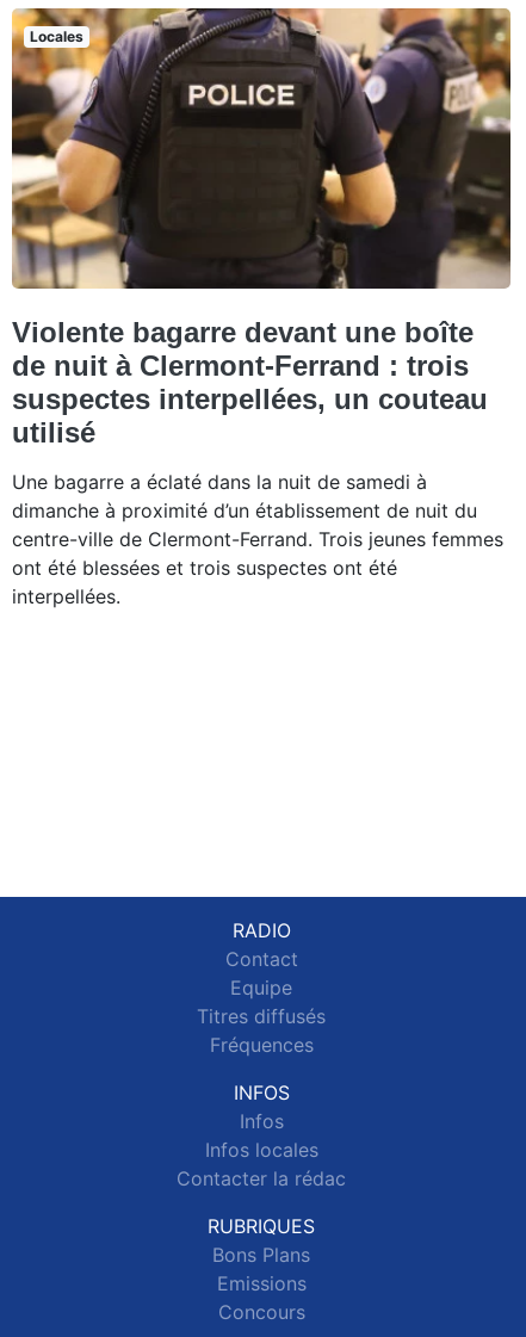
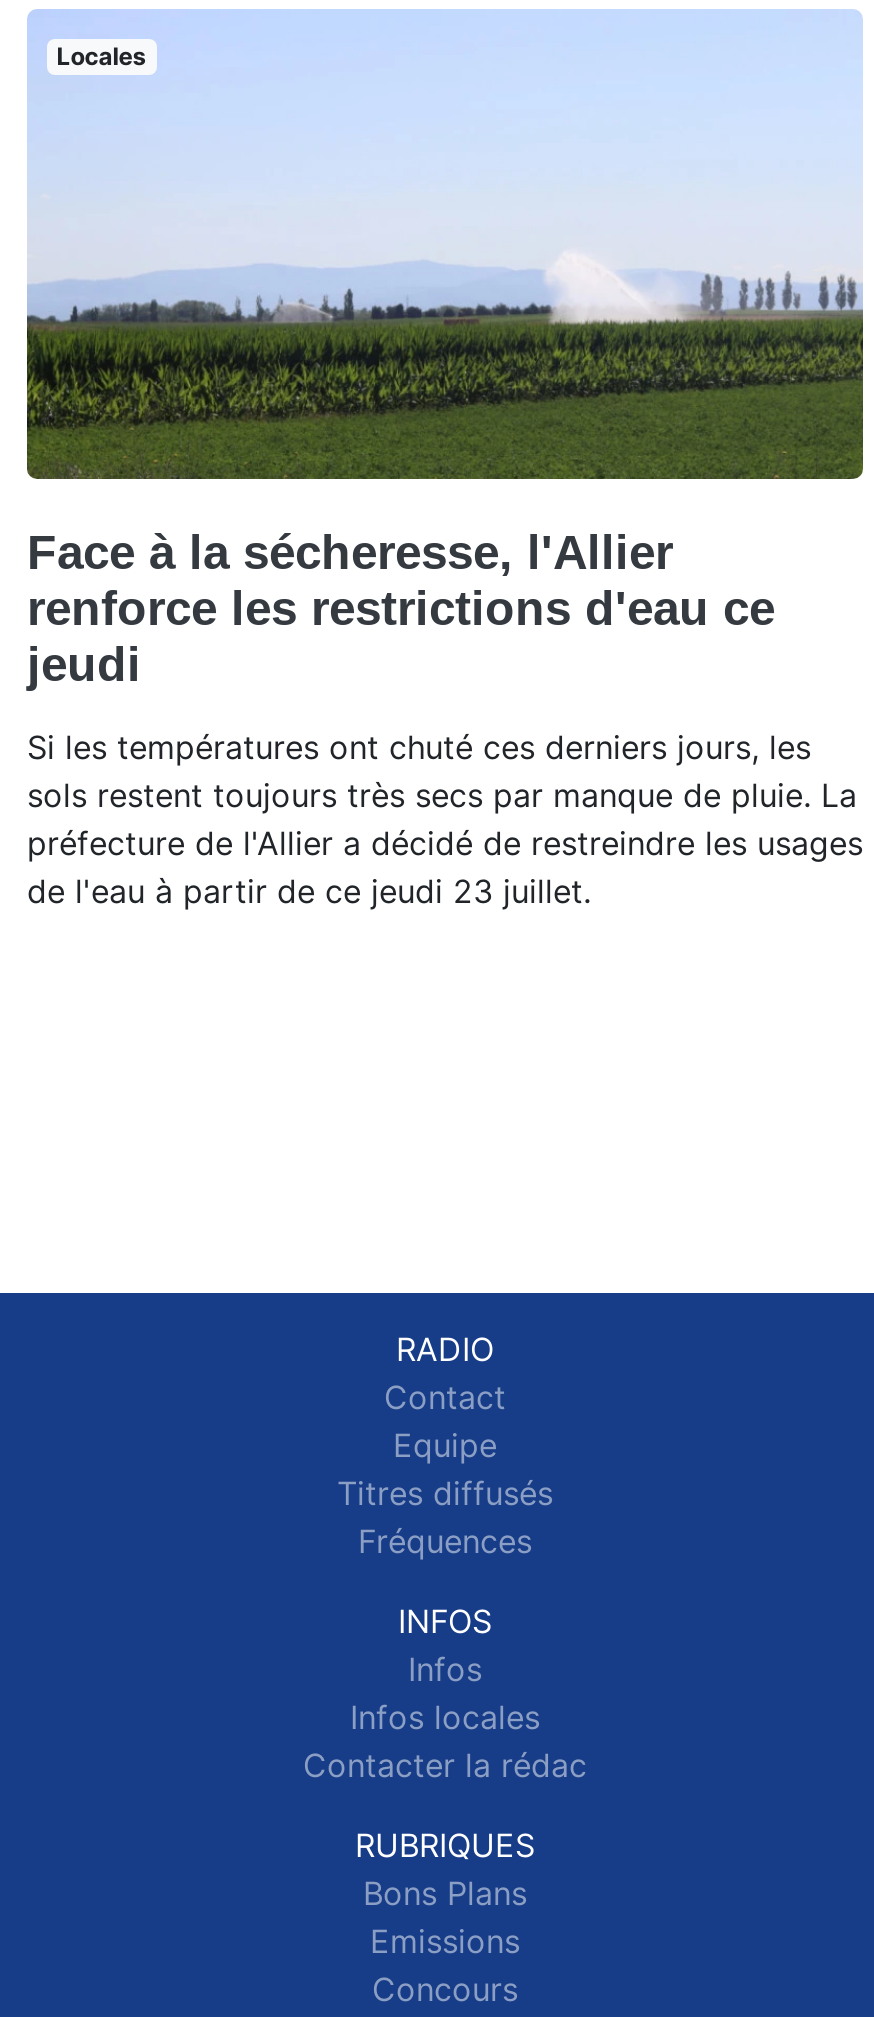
[11,7,512,289] [image] -> [27,9,865,419] [image]
[12,316,488,448] Violente bagarre devant une boîte | de nuit à Clermont-Ferrand : trois | suspectes interpellées, un couteau | utilisé -> [27,525,775,691] Face à la sécheresse, l'Allier | renforce les restrictions d'eau ce | jeudi
[12,470,503,608] Une bagarre a éclaté dans la nuit de samedi à | dimanche à proximité d’un établissement de nuit du | centre-ville de Clermont-Ferrand. Trois jeunes femmes | ont été blessées et trois suspectes ont été | interpellées. -> [27,727,863,911] Si les températures ont chuté ces derniers jours, les | sols restent toujours très secs par manque de pluie. La | préfecture de l'Allier a décidé de restreindre les usages | de l'eau à partir de ce jeudi 23 juillet.

